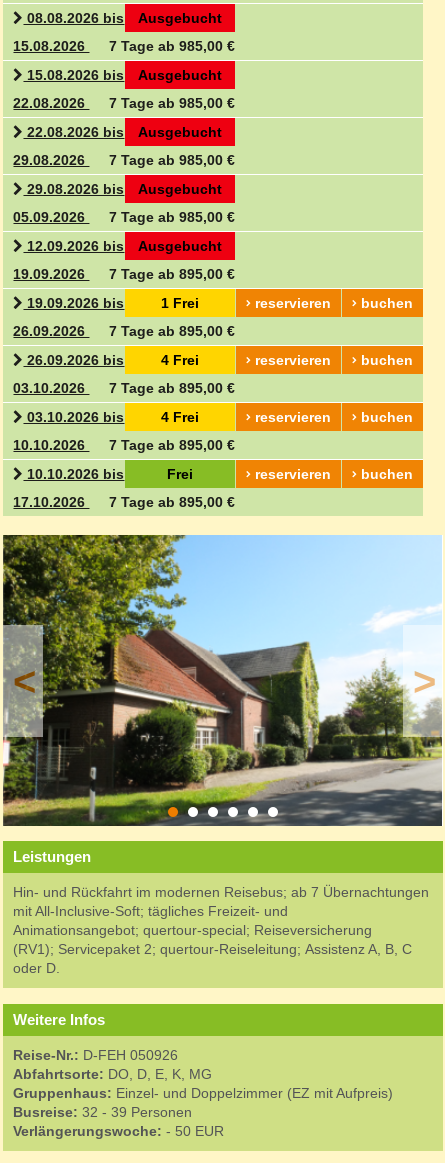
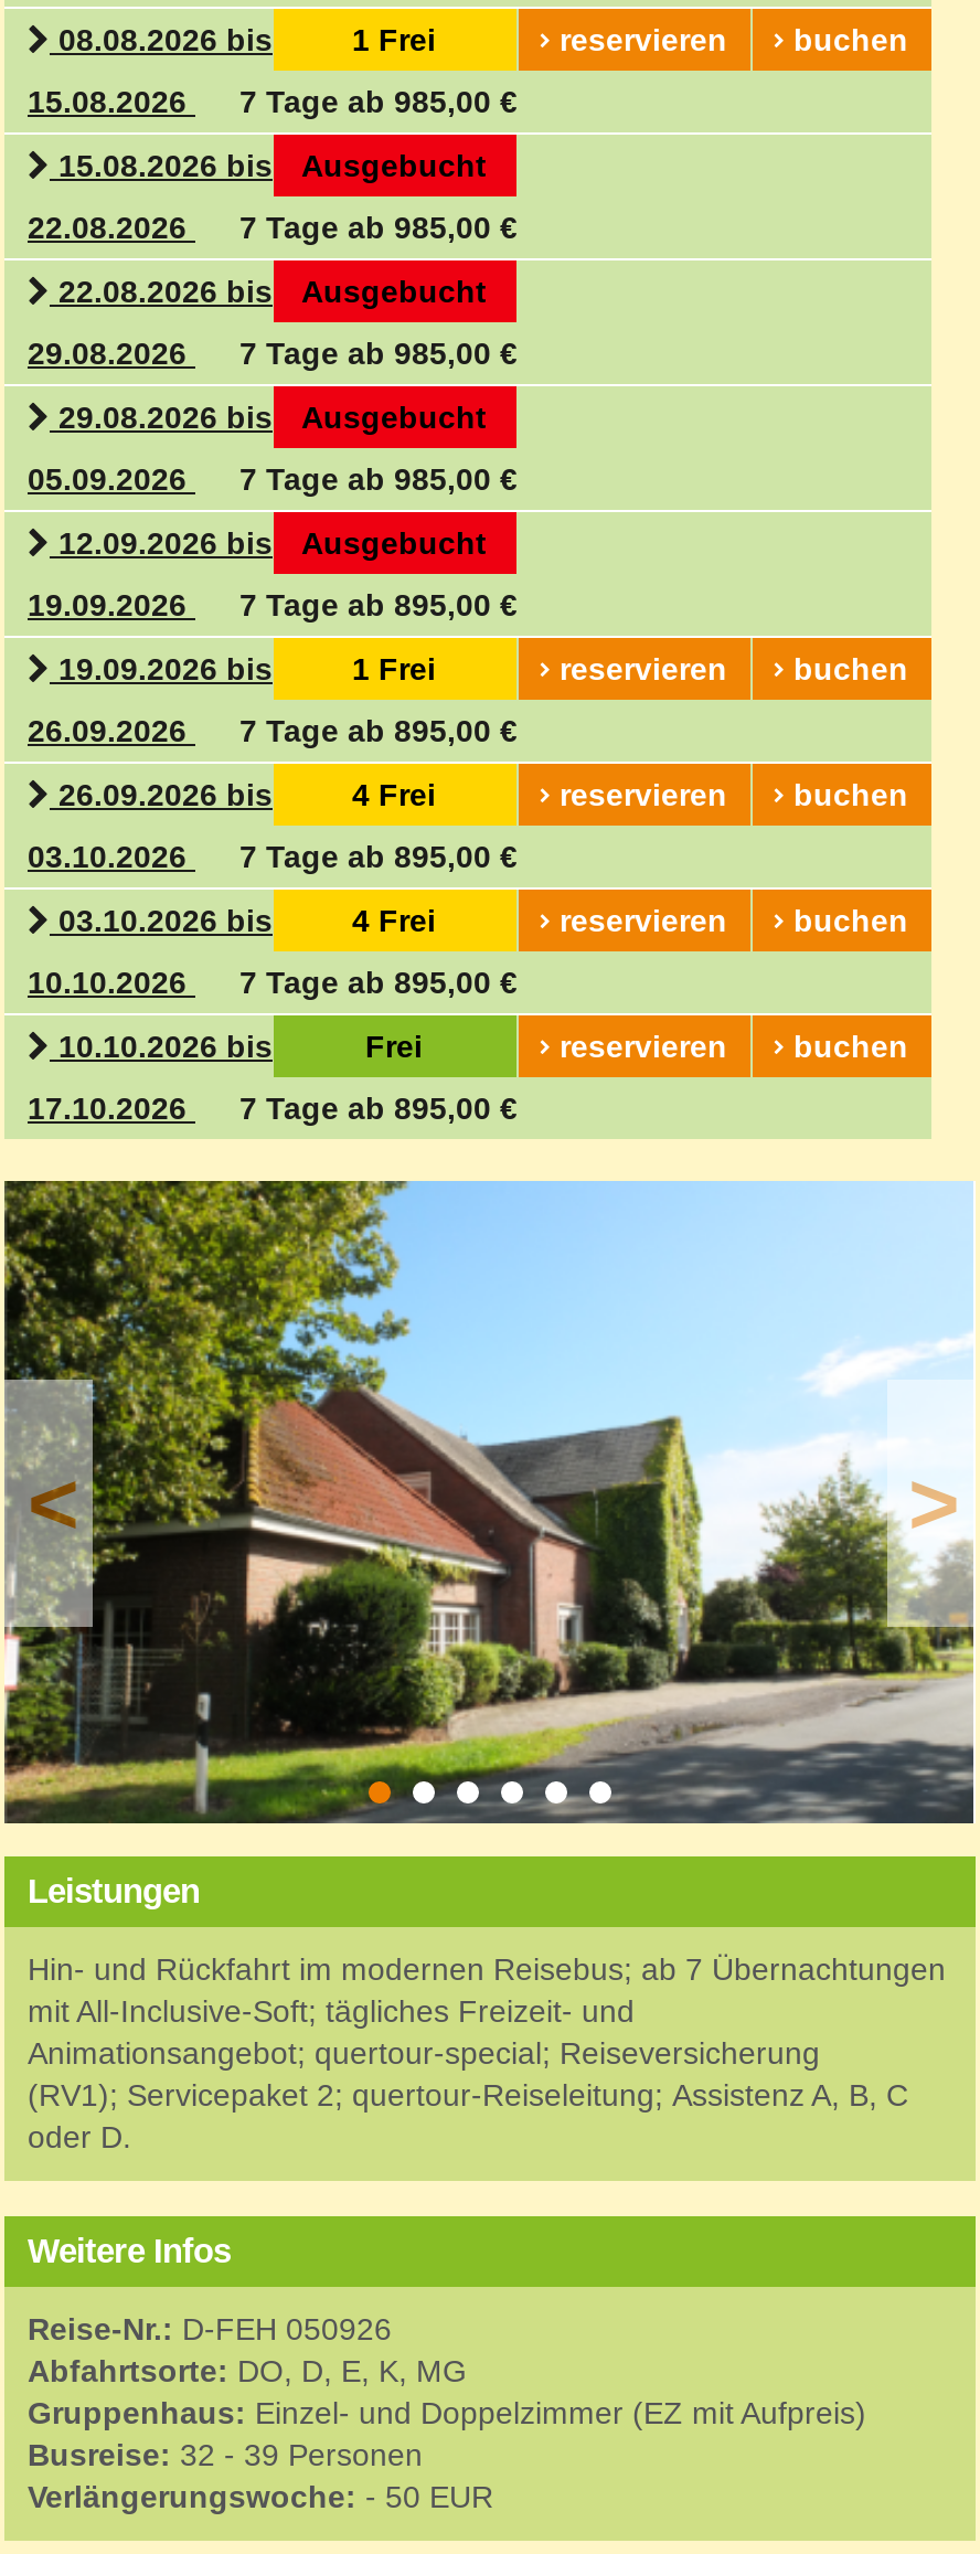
[137,10,221,26] Ausgebucht -> [352,22,908,57] buchen | reservieren | 1 Frei

